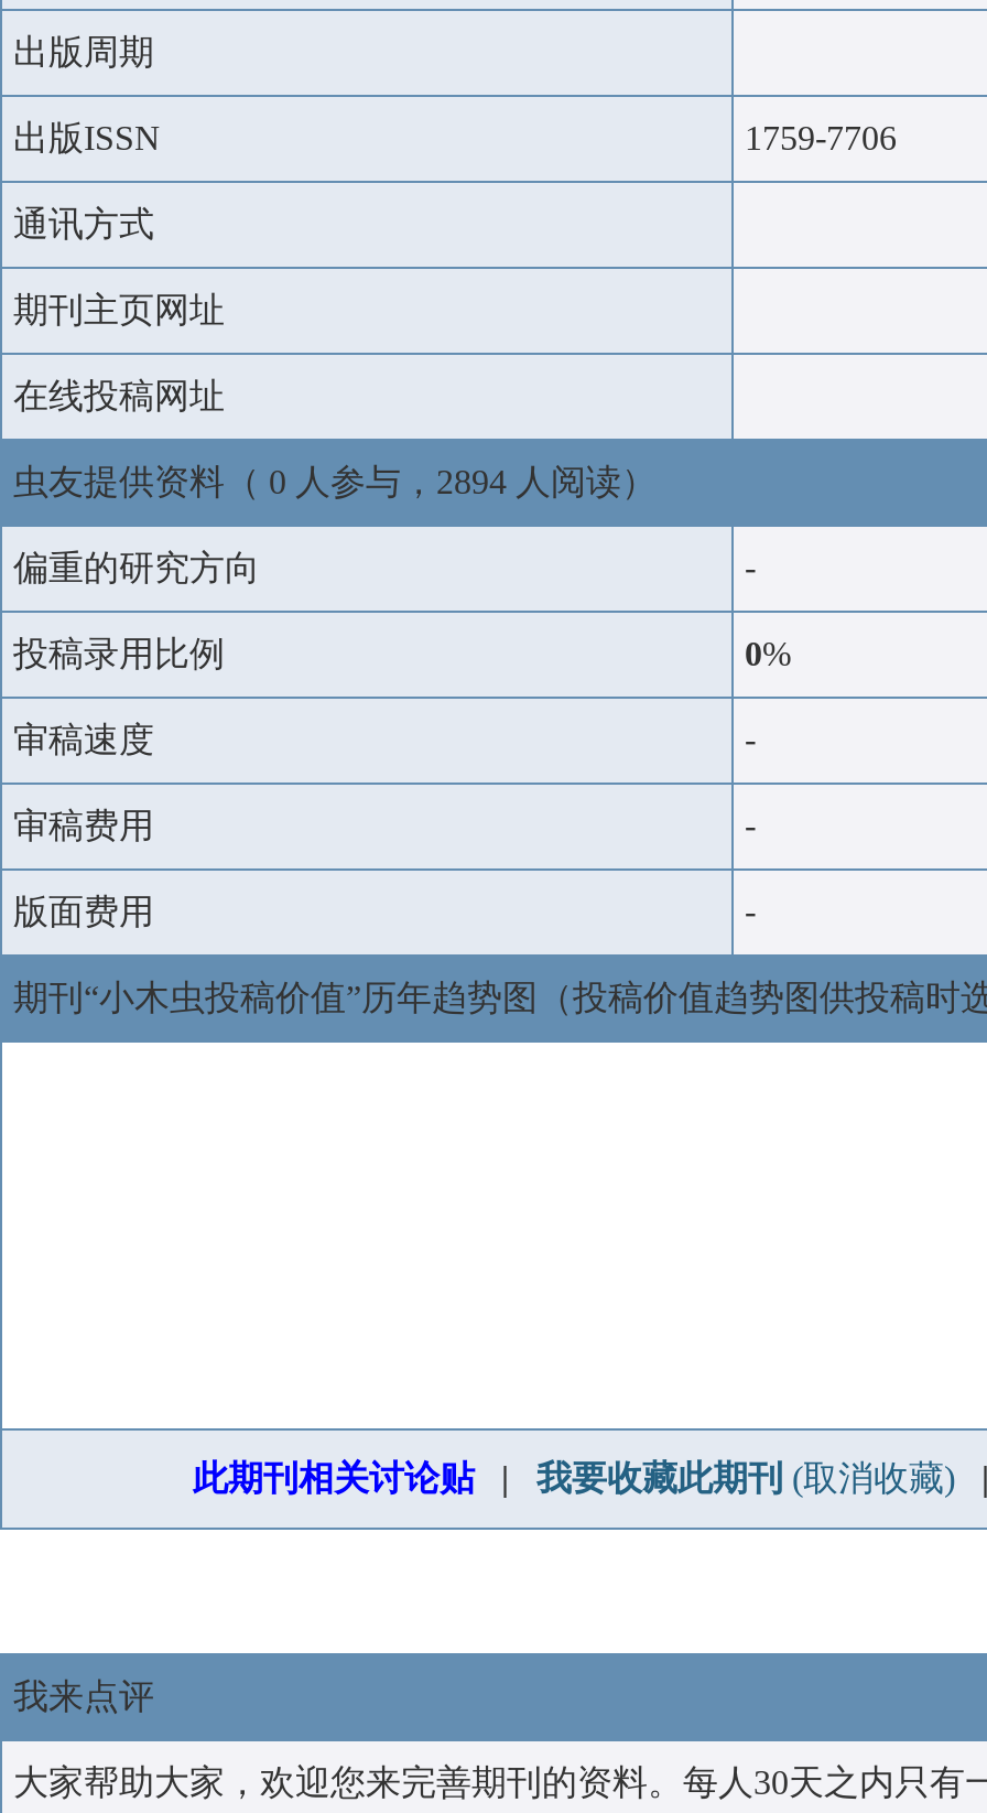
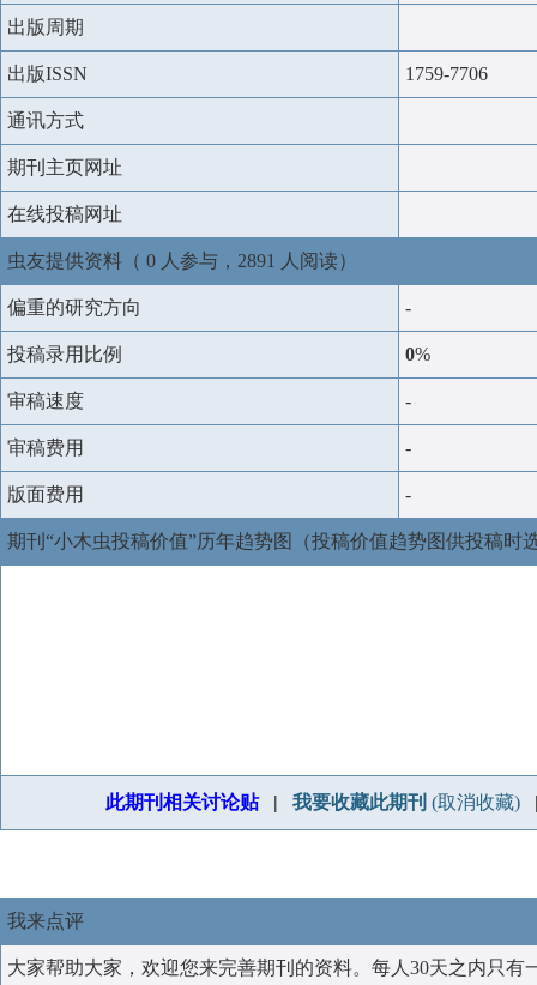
[13,463,657,500] 虫友提供资料（ 0 人参与，2894 人阅读） -> [7,250,357,271] 虫友提供资料（ 0 人参与，2891 人阅读）

